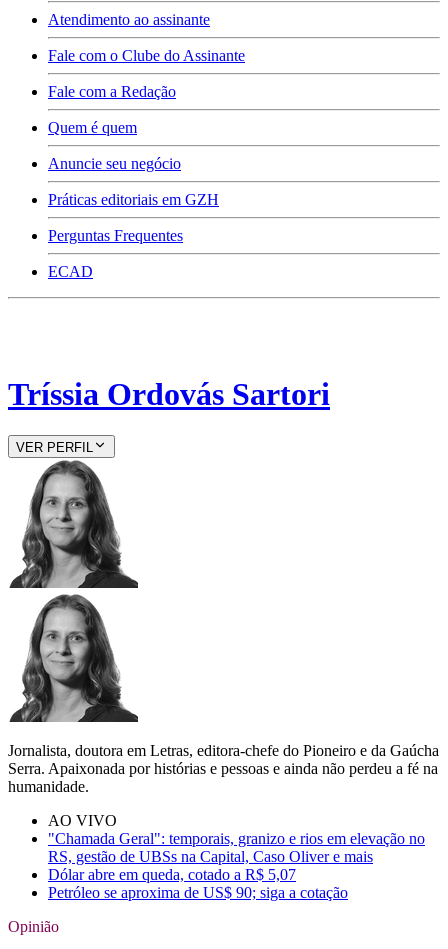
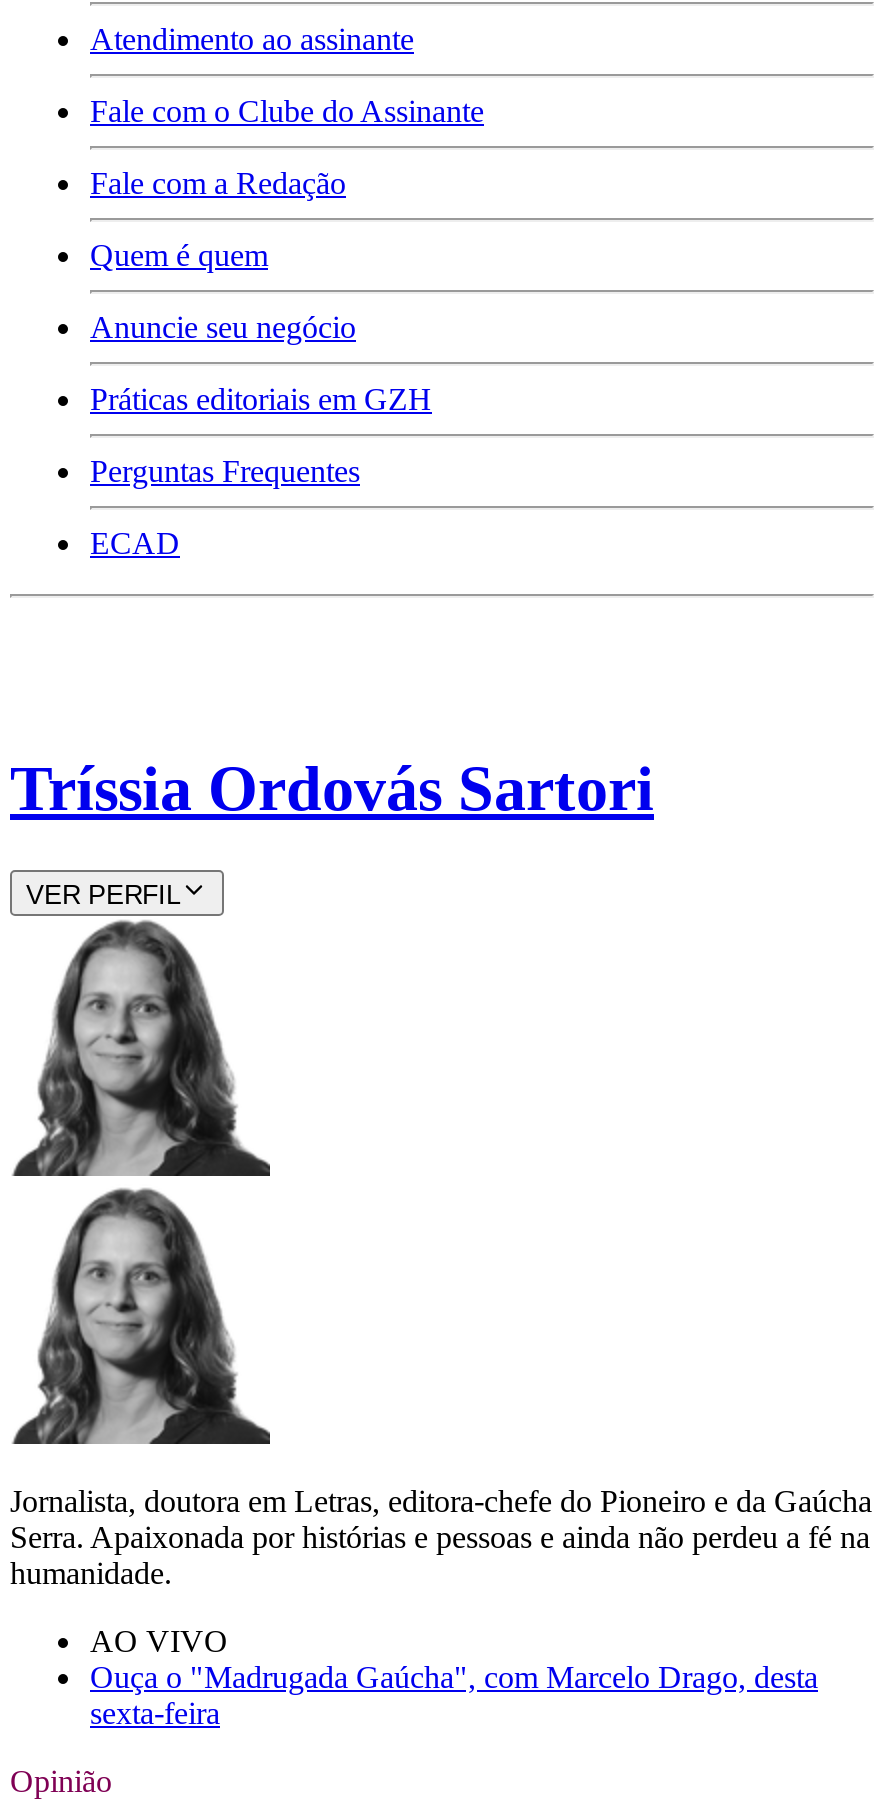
[48,830,425,901] "Chamada Geral": temporais, granizo e rios em elevação no | RS, gestão de UBSs na Capital, Caso Oliver e mais | Dólar abre em queda, cotado a R$ 5,07 | Petróleo se aproxima de US$ 90; siga a cotação -> [90,1659,818,1729] Ouça o "Madrugada Gaúcha", com Marcelo Drago, desta | sexta-feira

